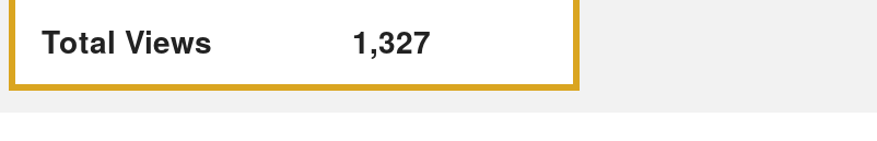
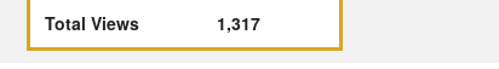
[352,18,431,62] 1,327 -> [217,11,260,35] 1,317

